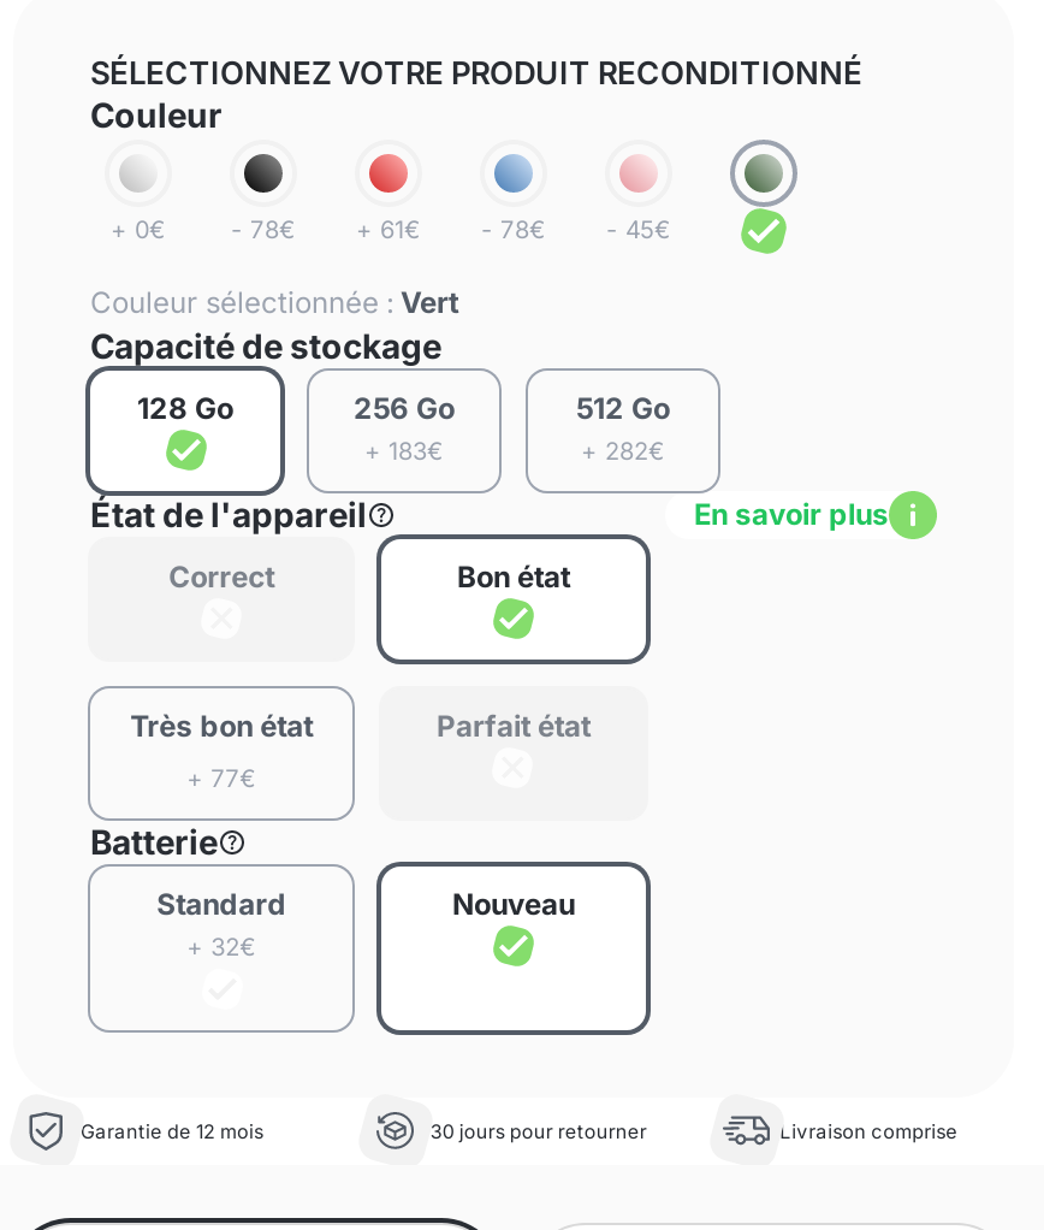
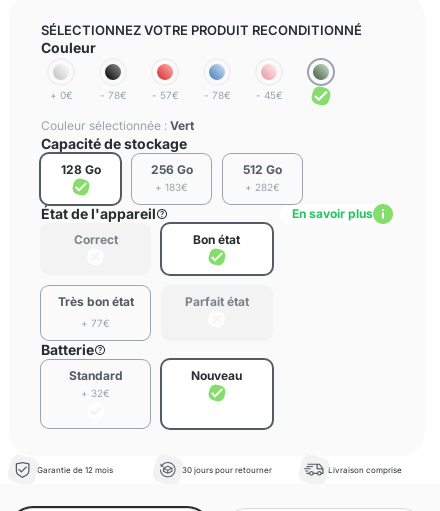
[356,214,421,243] + 61€ -> [151,89,178,101] - 57€

